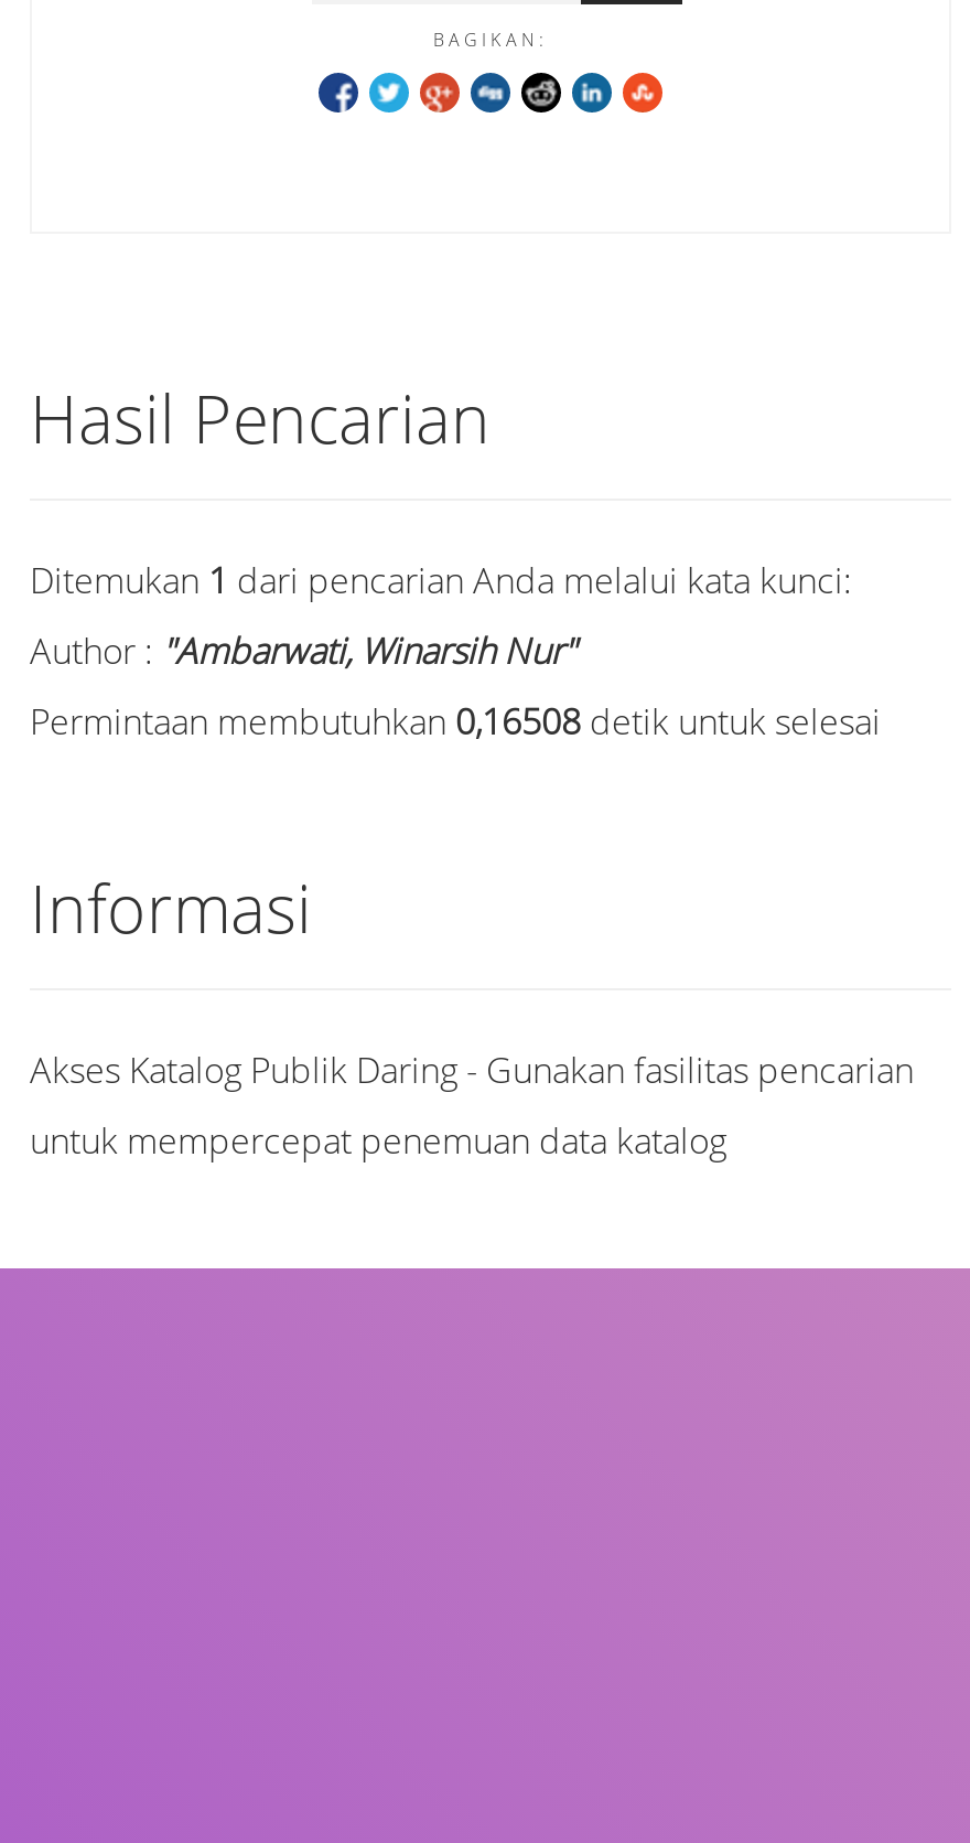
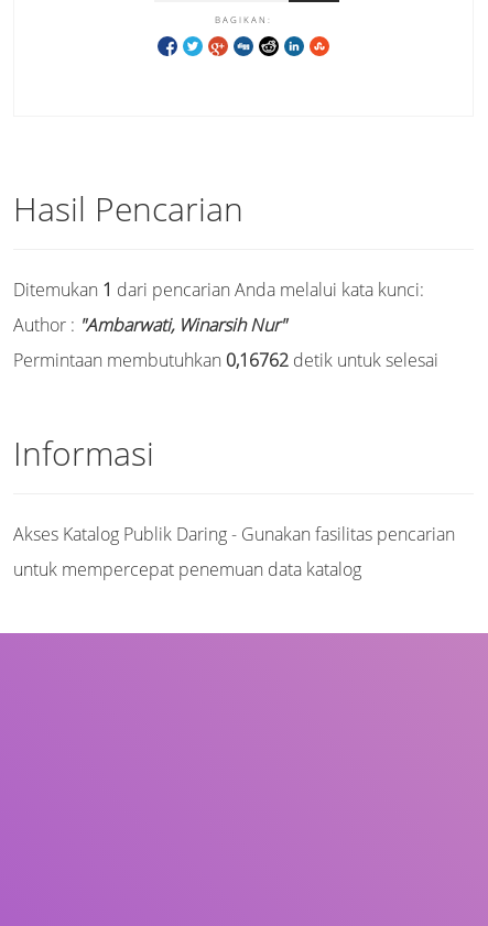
[30,697,881,746] Permintaan membutuhkan 0,16508 detik untuk selesai -> [13,348,438,372] Permintaan membutuhkan 0,16762 detik untuk selesai

